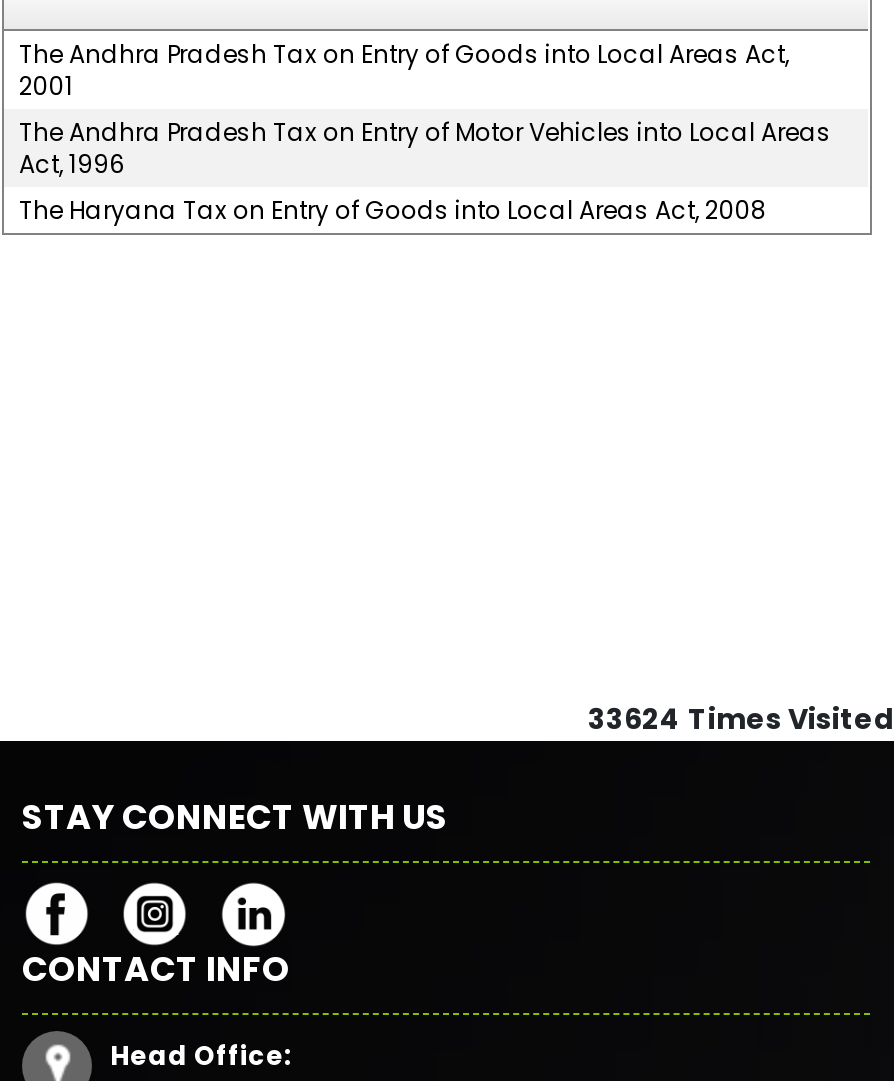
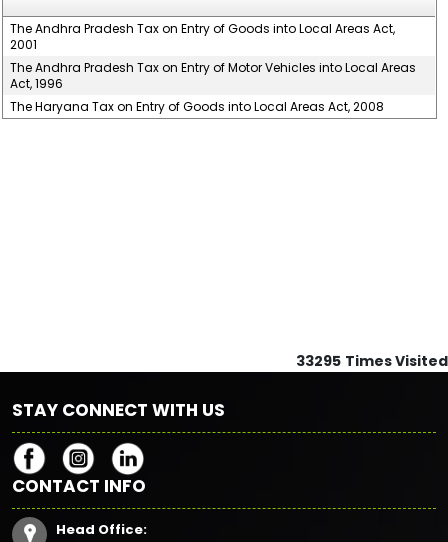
[588,699,894,739] 33624 Times Visited -> [296,351,448,371] 33295 Times Visited

